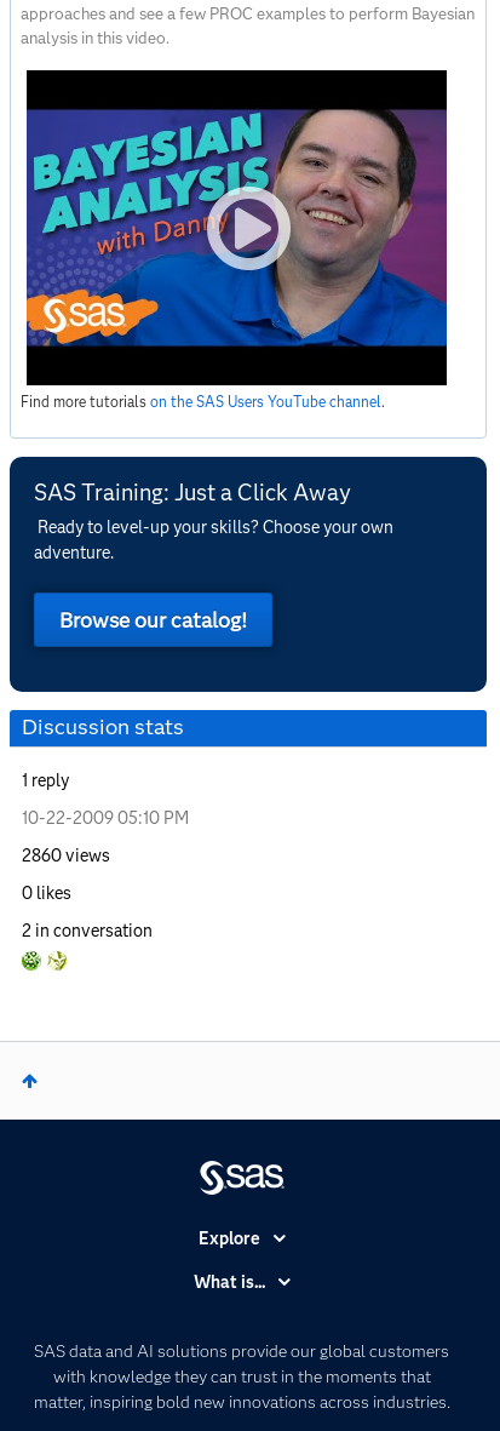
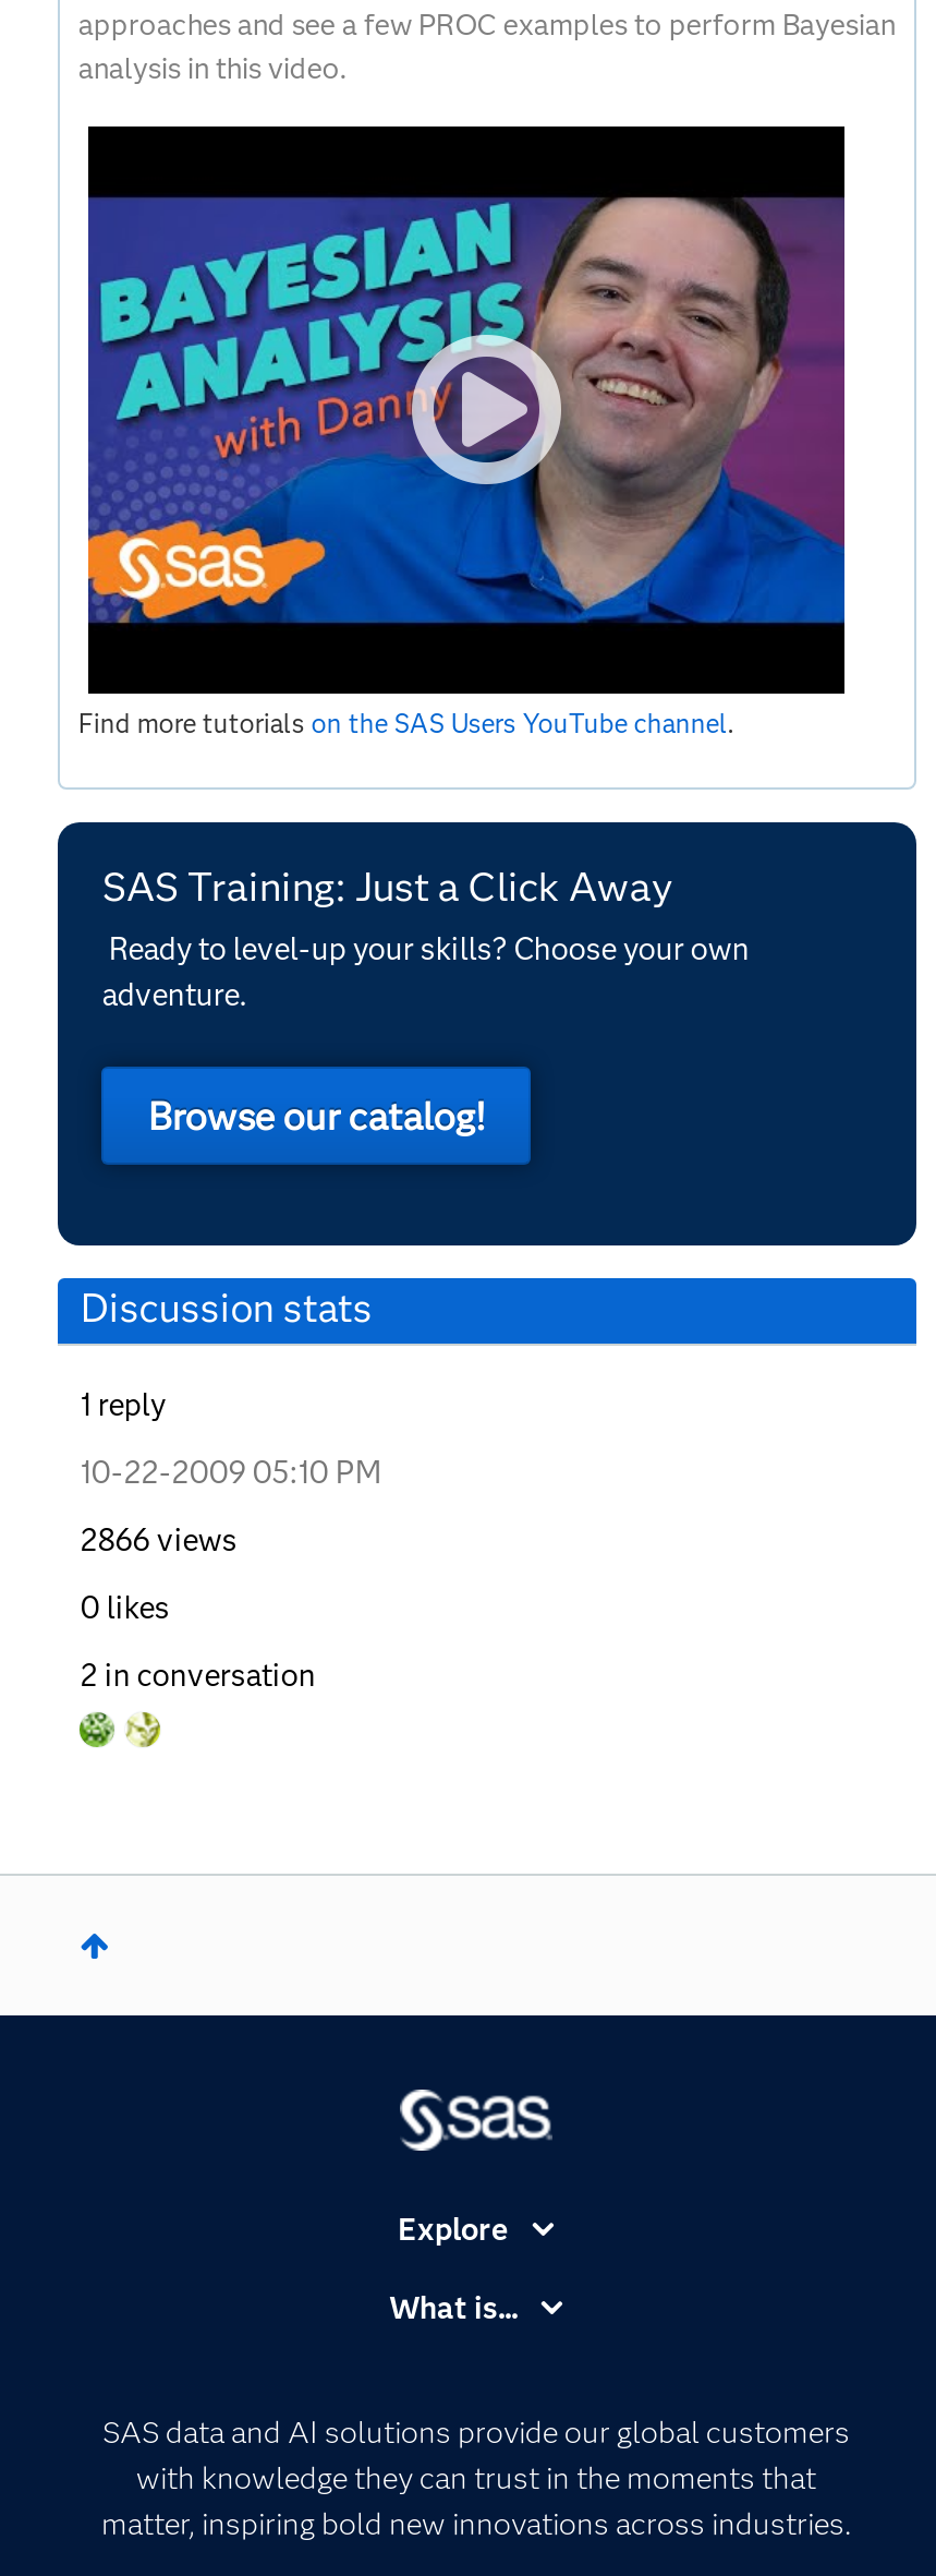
[22,844,111,866] 2860 views -> [80,1520,237,1559] 2866 views

